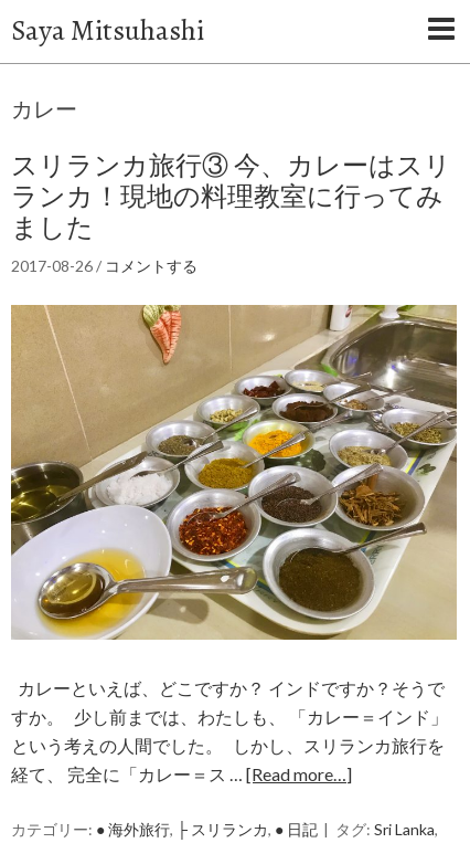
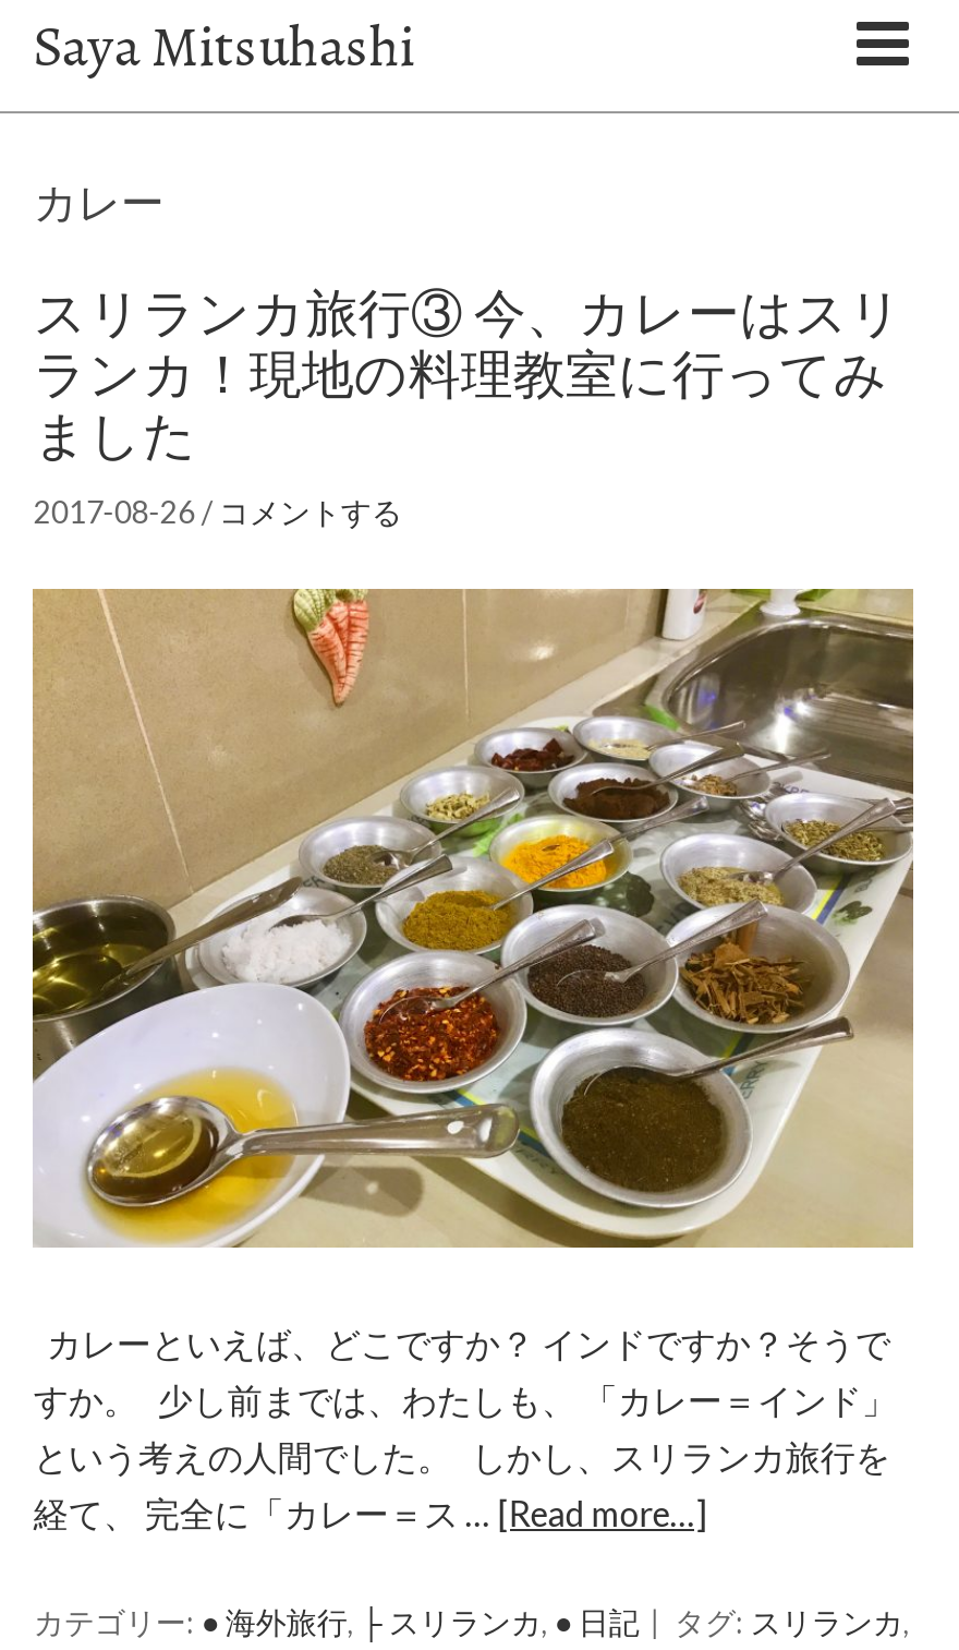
[336,819,438,838] タグ: Sri Lanka, -> [674,1604,910,1641] タグ:スリランカ,

